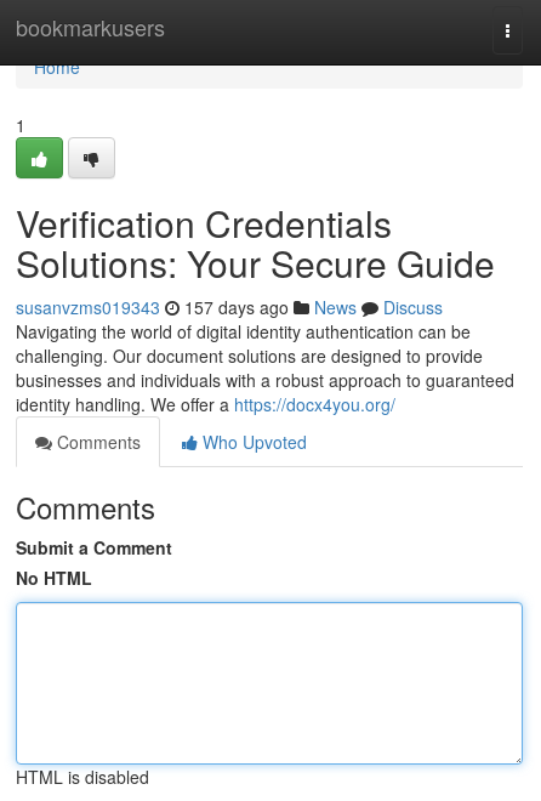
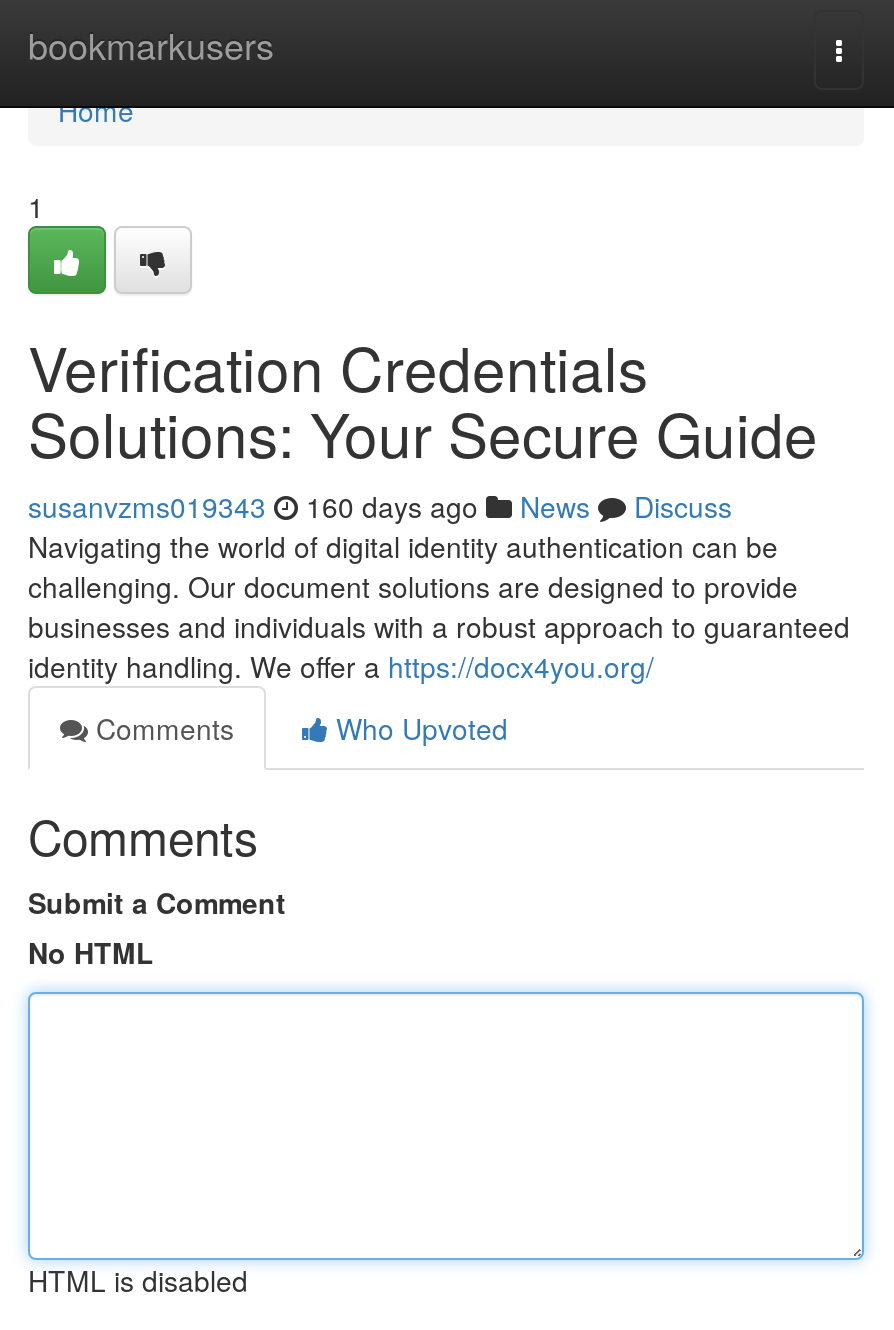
[16,295,443,319] susanvzms019343 157 days ago News Discuss -> [28,486,732,526] susanvzms019343 160 days ago News Discuss

